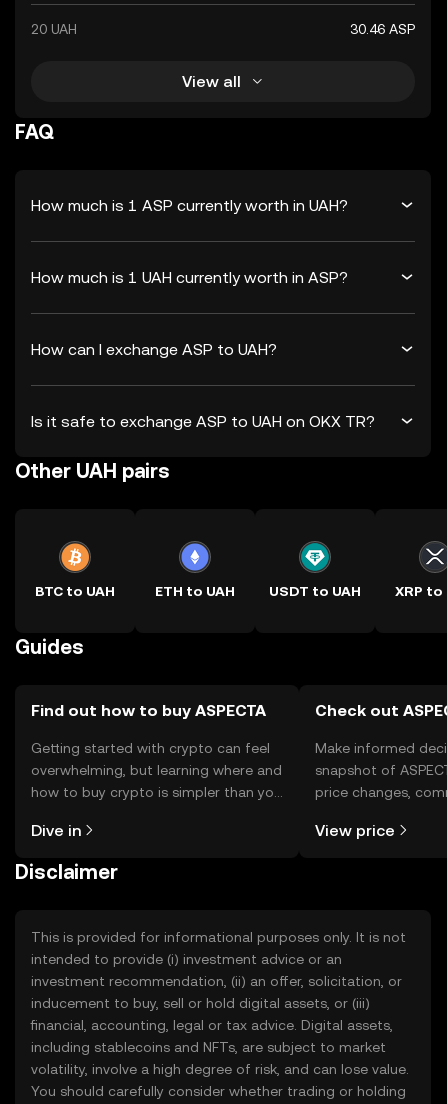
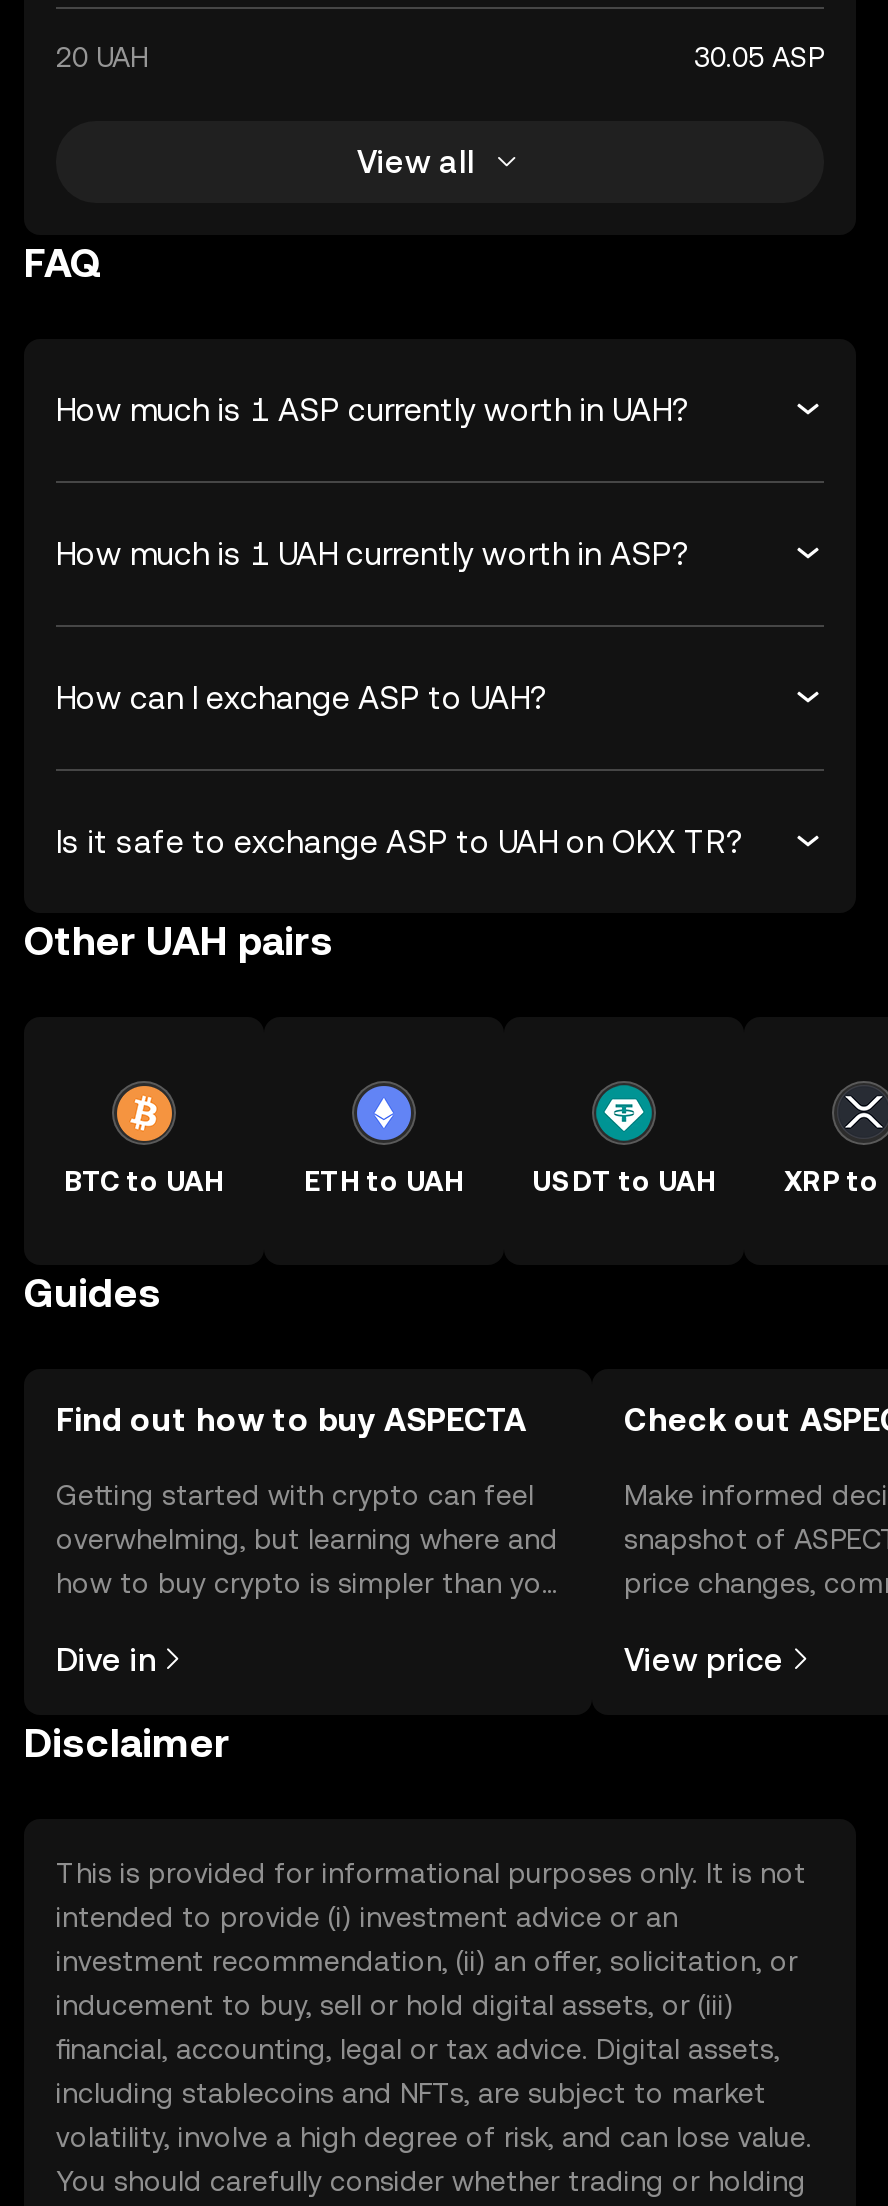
[350,21,415,37] 30.46 ASP -> [694,41,824,73] 30.05 ASP

